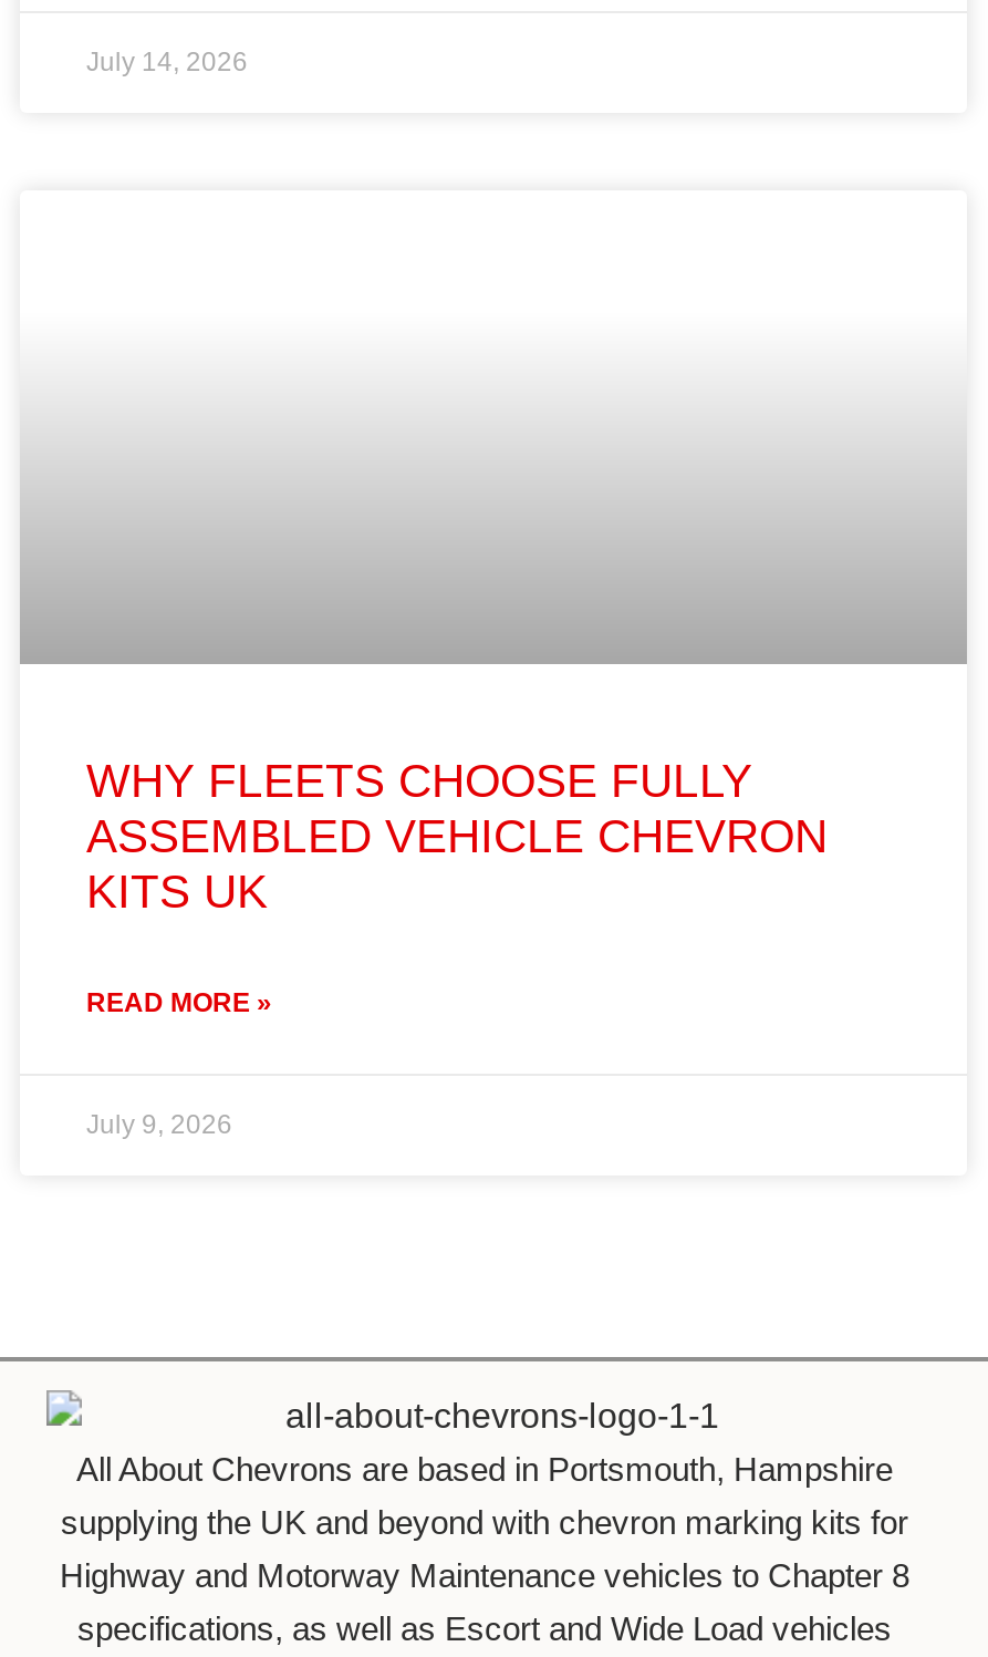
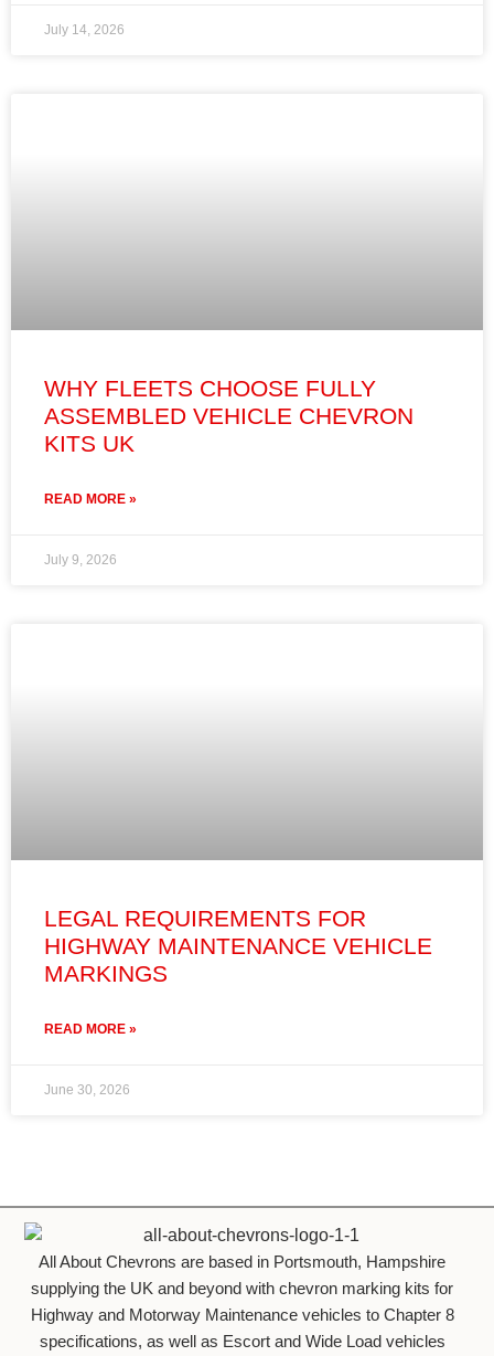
none -> [44,906,432,1037] LEGAL REQUIREMENTS FOR | HIGHWAY MAINTENANCE VEHICLE | MARKINGS | READ MORE »
none -> [44,1083,130,1098] June 30, 2026

